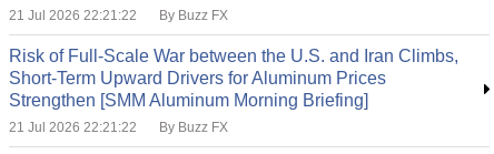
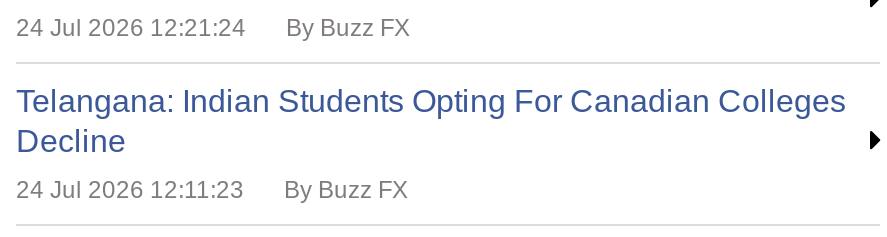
[9,8,228,23] 21 Jul 2026 22:21:22 By Buzz FX -> [16,14,410,42] 24 Jul 2026 12:21:24 By Buzz FX
[9,47,458,110] Risk of Full-Scale War between the U.S. and Iran Climbs, | Short-Term Upward Drivers for Aluminum Prices | Strengthen [SMM Aluminum Morning Briefing] -> [16,84,846,158] Telangana: Indian Students Opting For Canadian Colleges | Decline
[9,119,228,135] 21 Jul 2026 22:21:22 By Buzz FX -> [16,176,408,204] 24 Jul 2026 12:11:23 By Buzz FX

